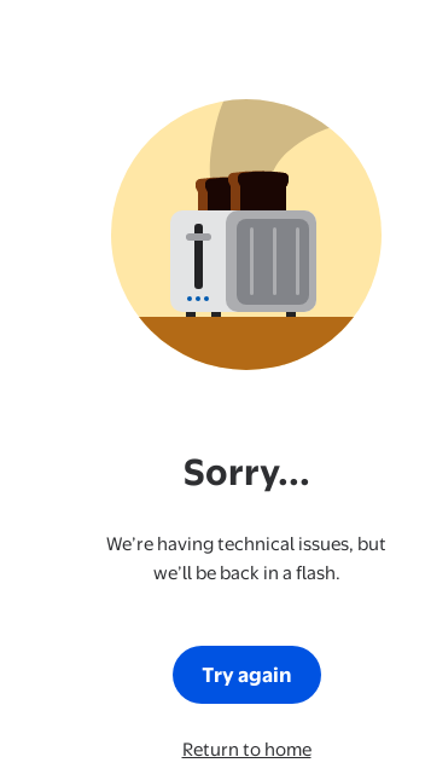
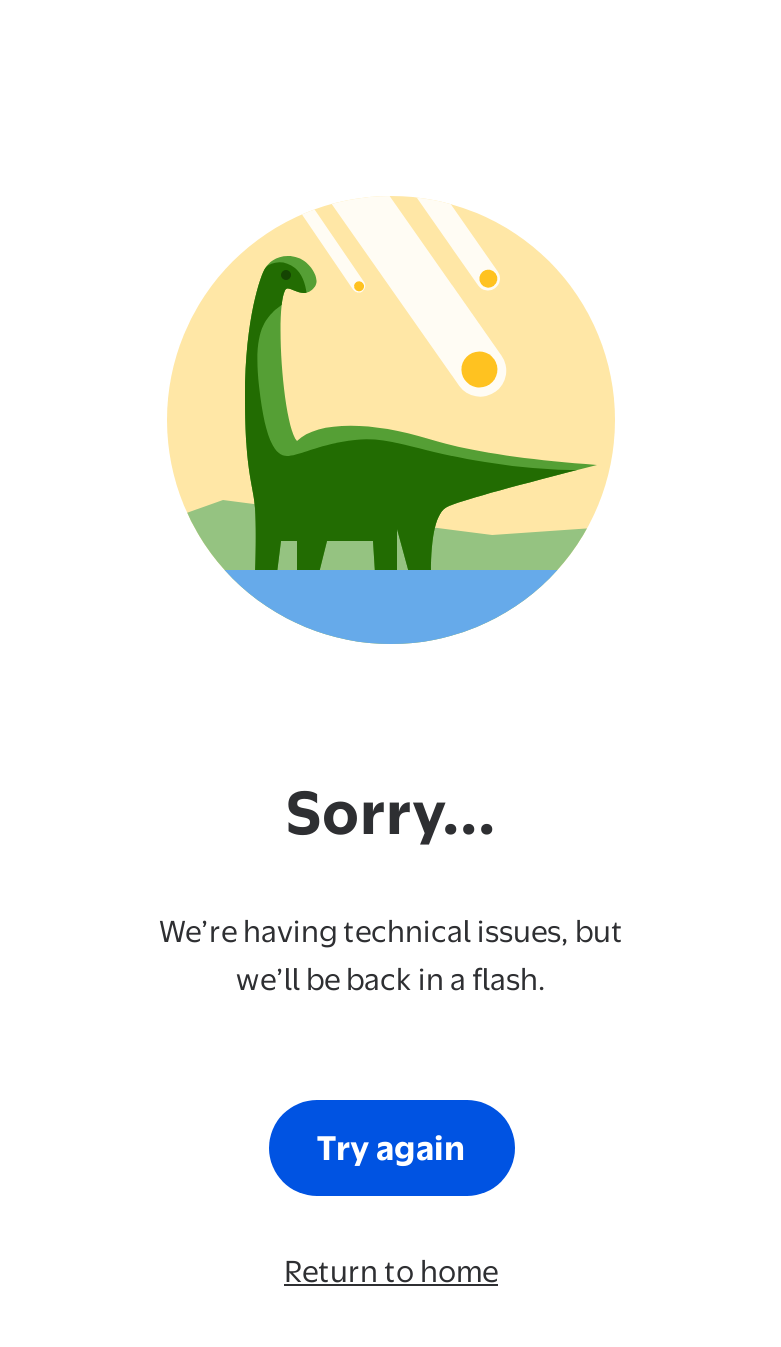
[124,99,366,371] [image] -> [187,198,595,646] [image]

